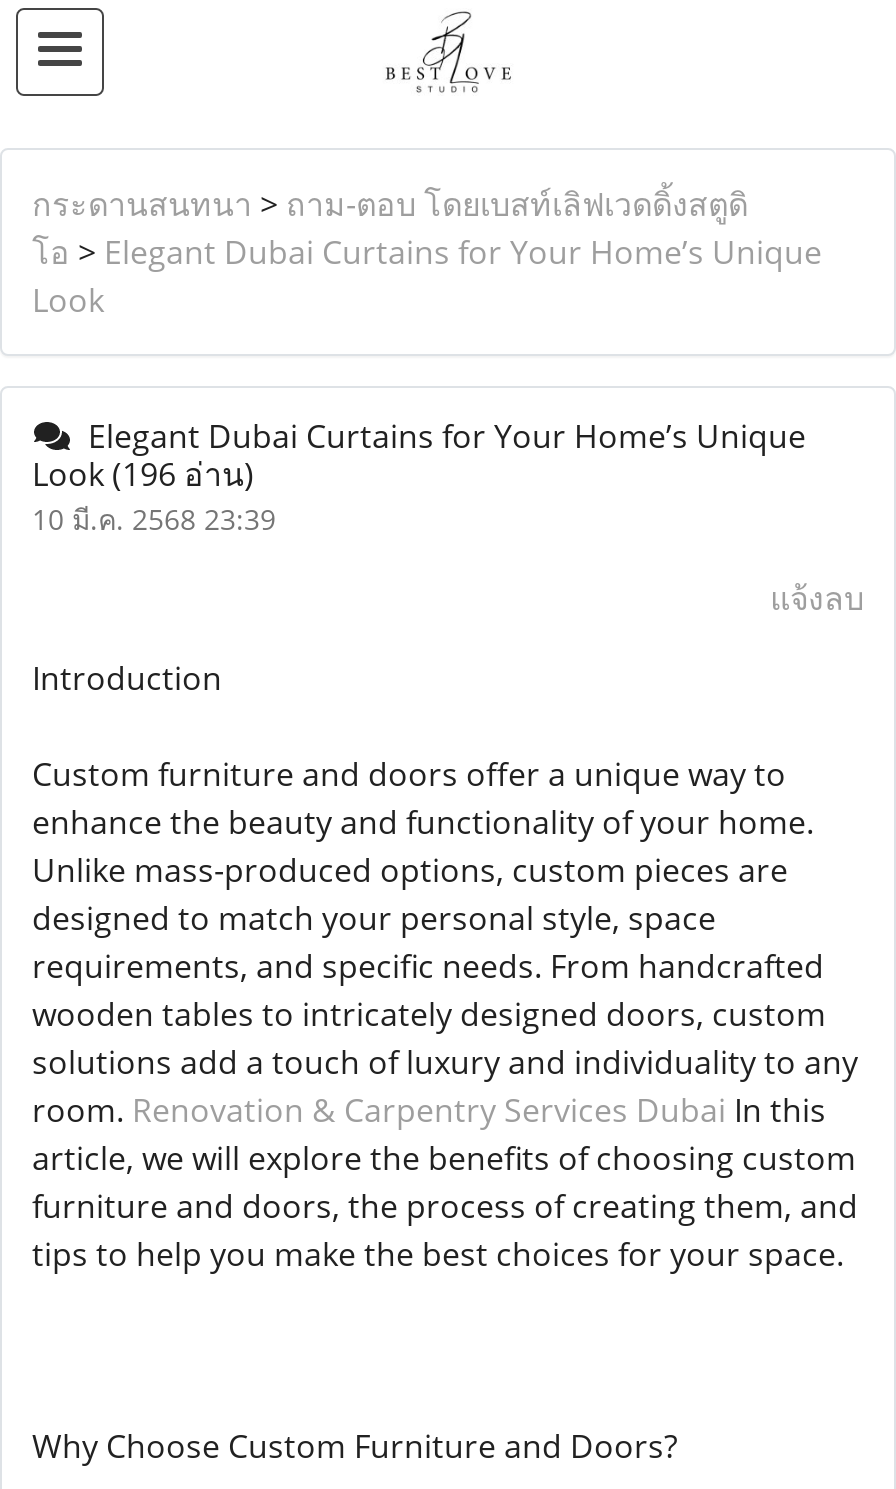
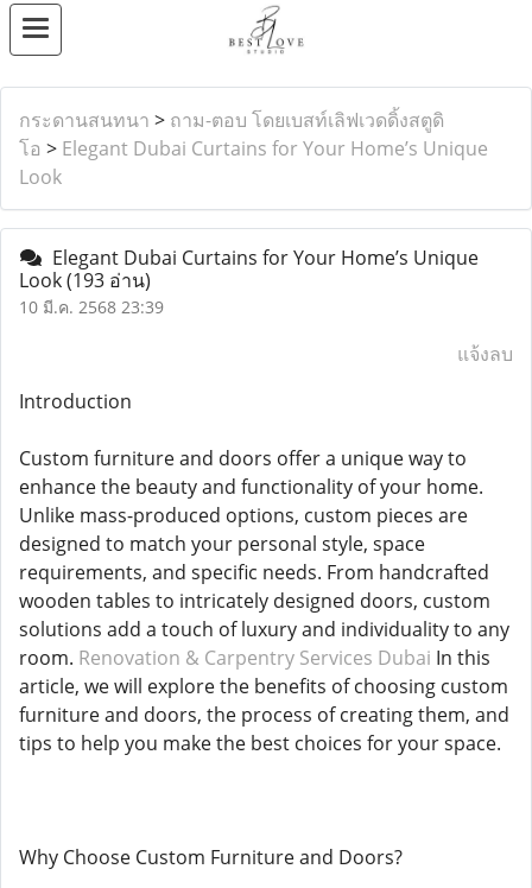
[32,452,254,496] Look (196 อ่าน) -> [19,267,151,293] Look (193 อ่าน)

